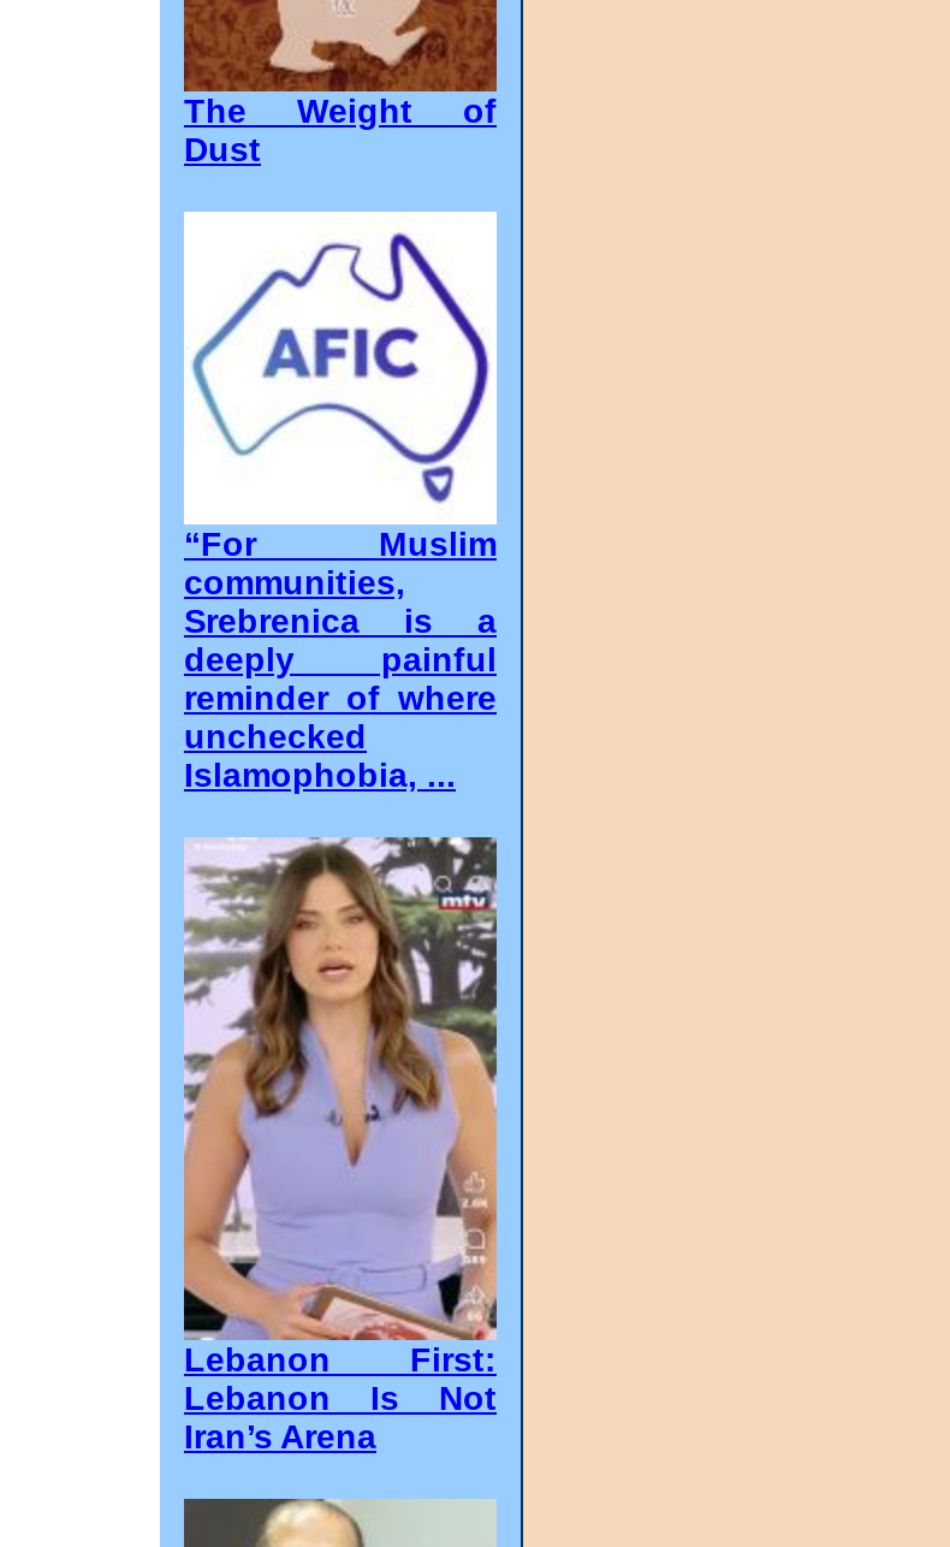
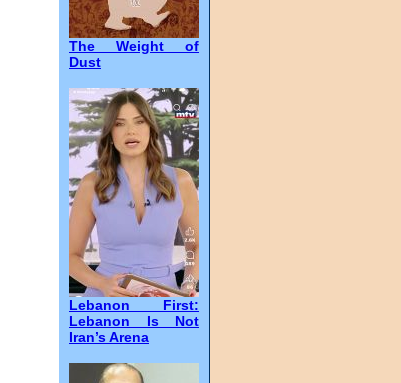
[182,209,499,794] [image] | “For Muslim | communities, | Srebrenica is a | deeply painful | reminder of where | unchecked | Islamophobia, ... -> none

